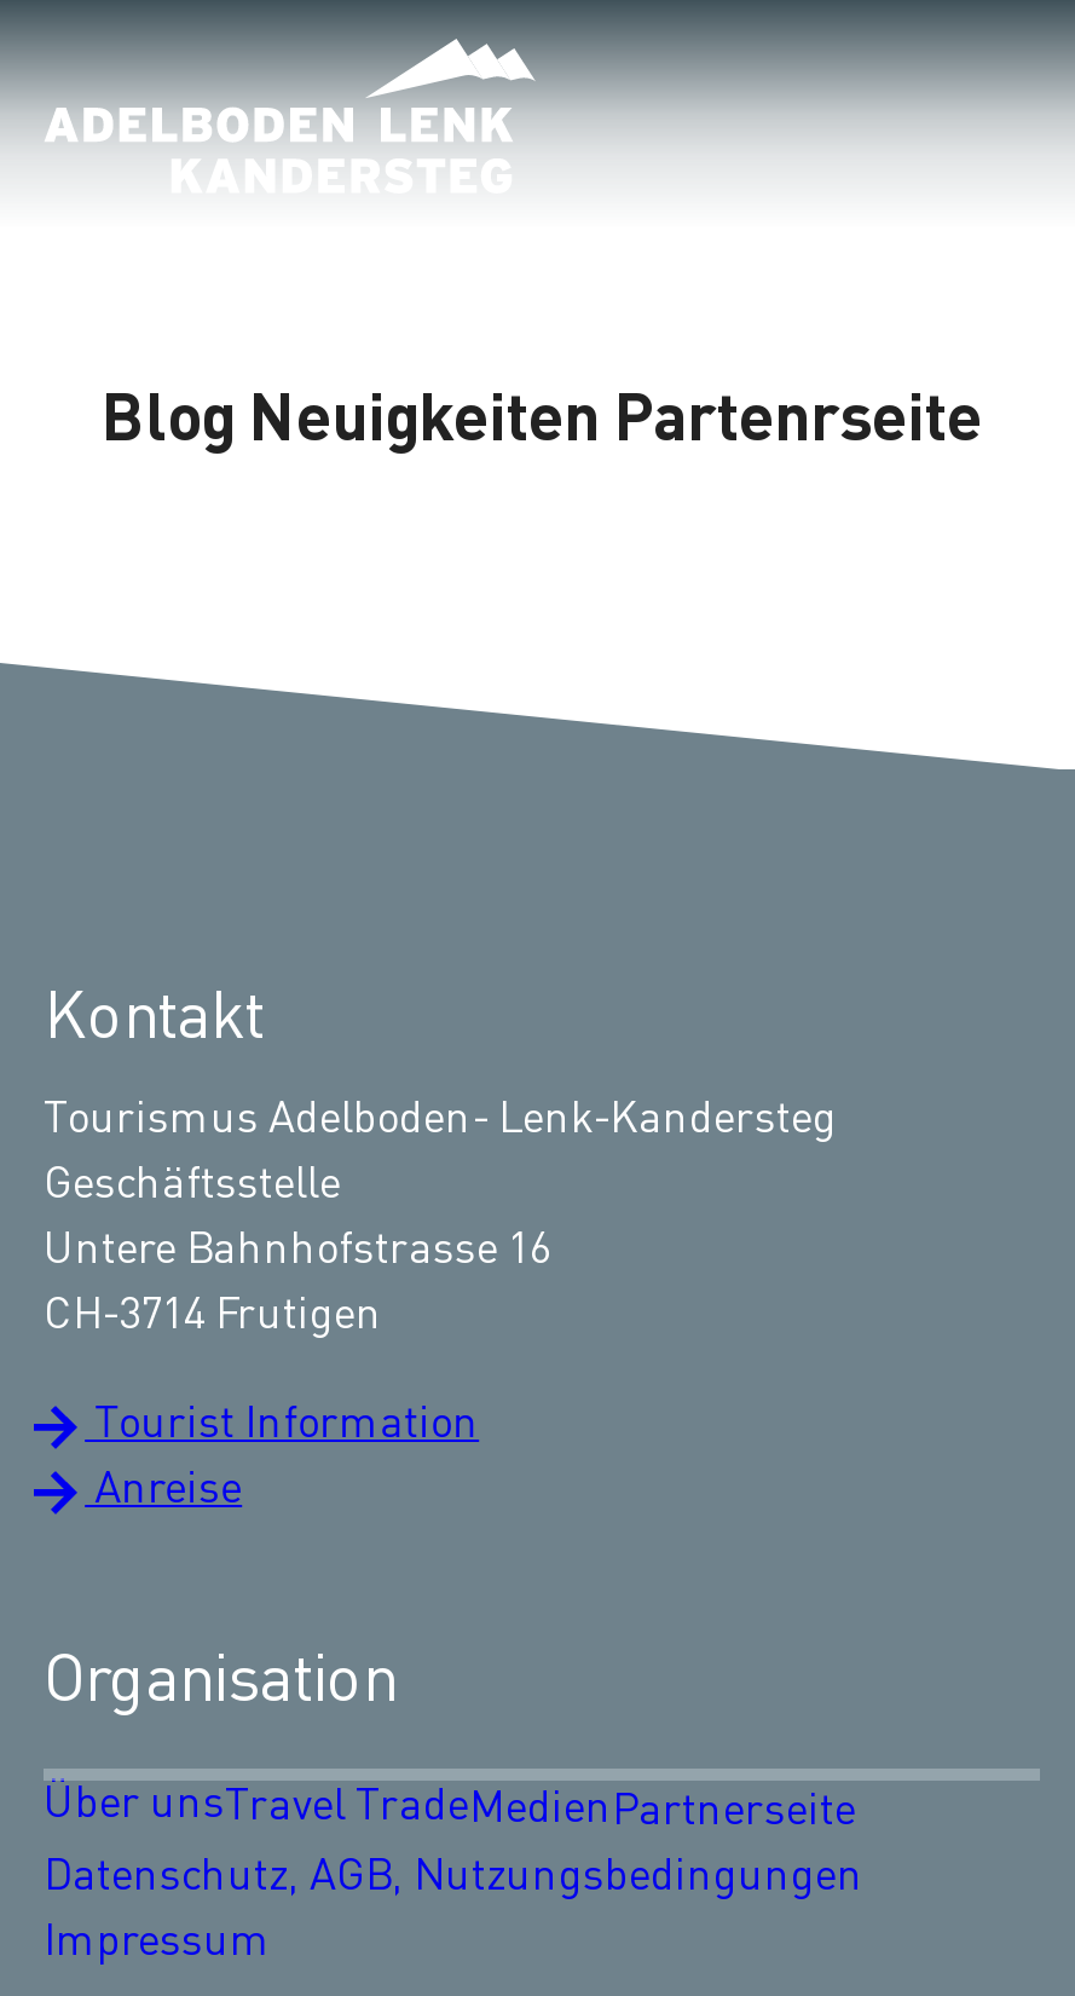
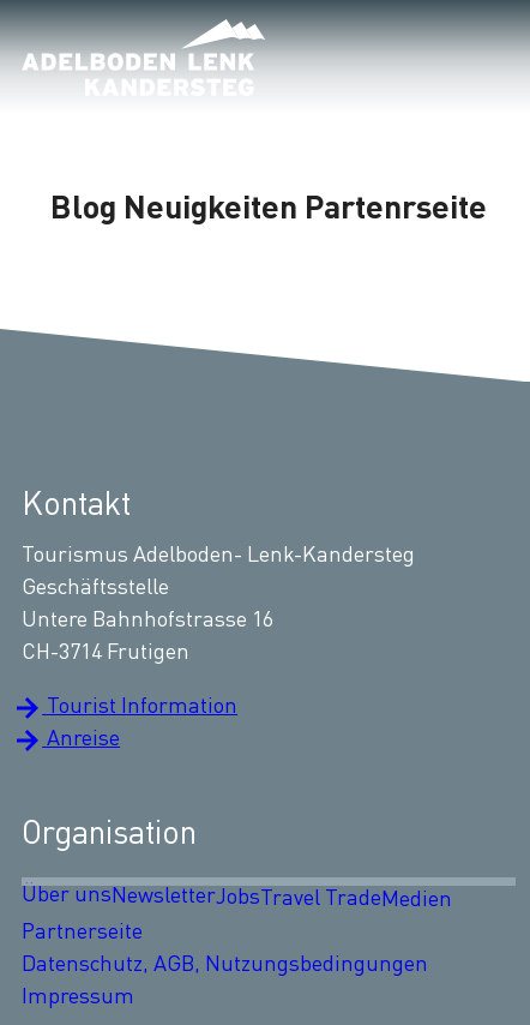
[44,1774,856,1835] Über unsTravel TradeMedien Partnerseite -> [22,880,452,944] Über unsNewsletterJobsTravel TradeMedien | Partnerseite

